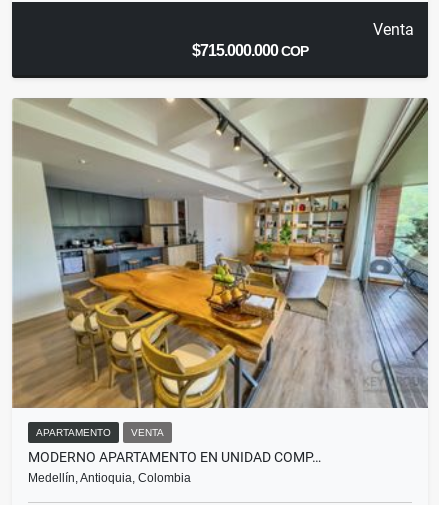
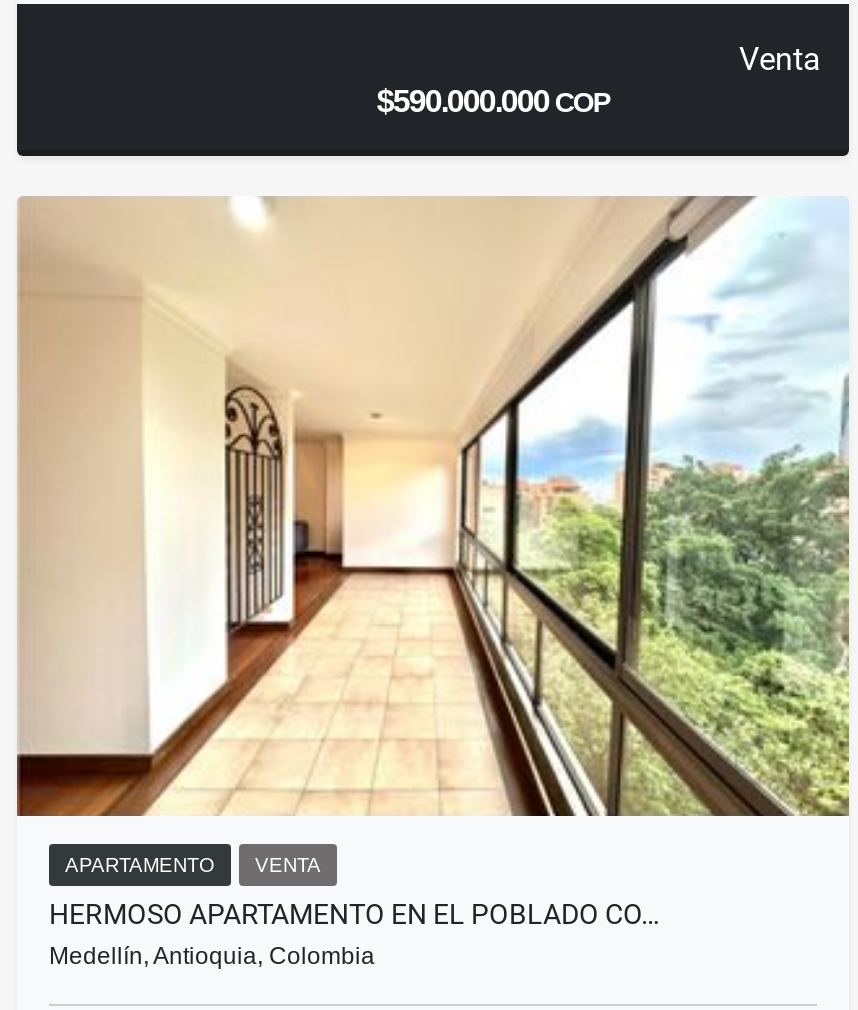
[192,42,308,59] $715.000.000 COP -> [377,84,609,118] $590.000.000 COP
[11,97,429,409] [image] -> [15,196,849,816] [image]
[28,449,321,465] MODERNO APARTAMENTO EN UNIDAD COMP… -> [49,898,659,930] HERMOSO APARTAMENTO EN EL POBLADO CO…

